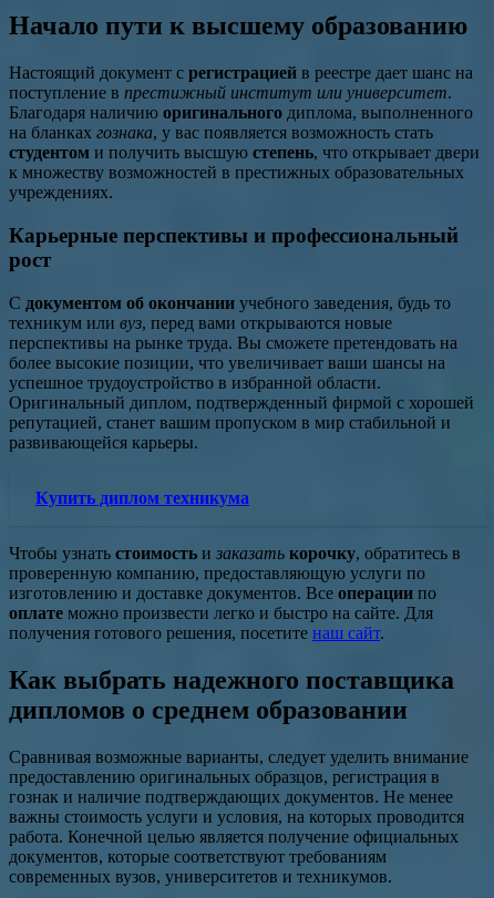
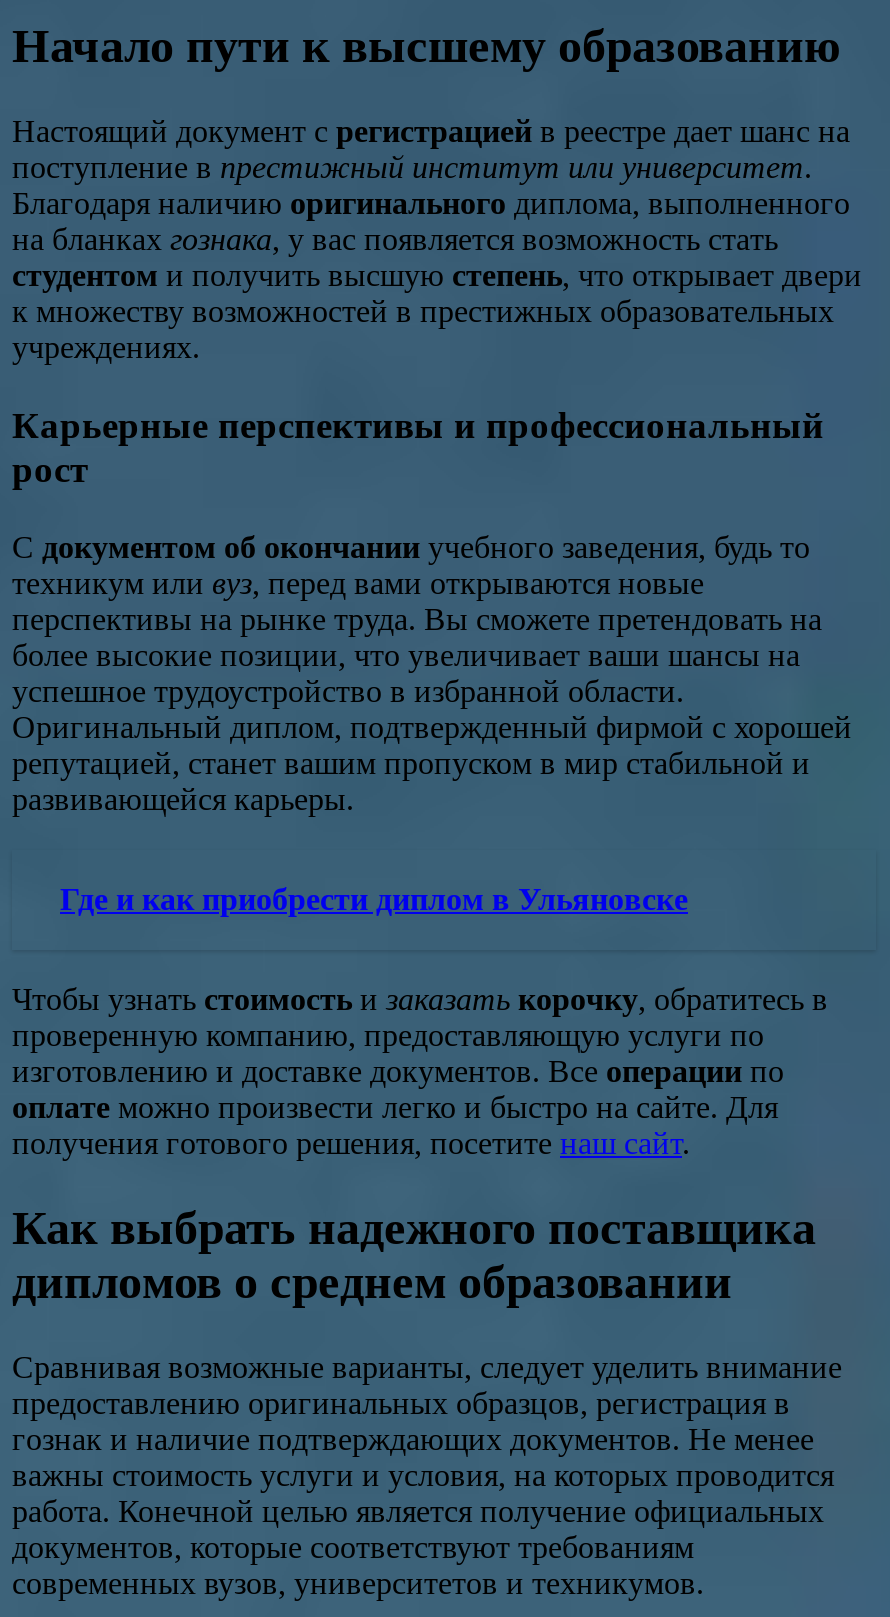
[35,488,249,507] Купить диплом техникума -> [60,881,688,915] Где и как приобрести диплом в Ульяновске

